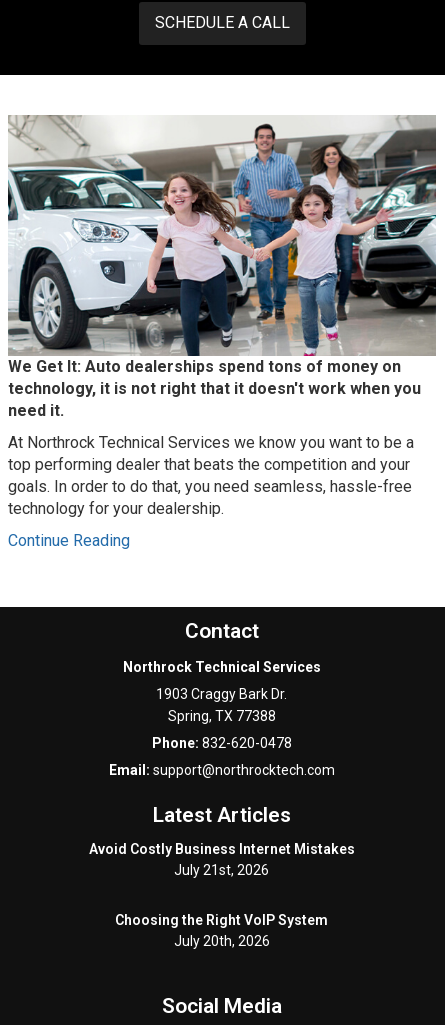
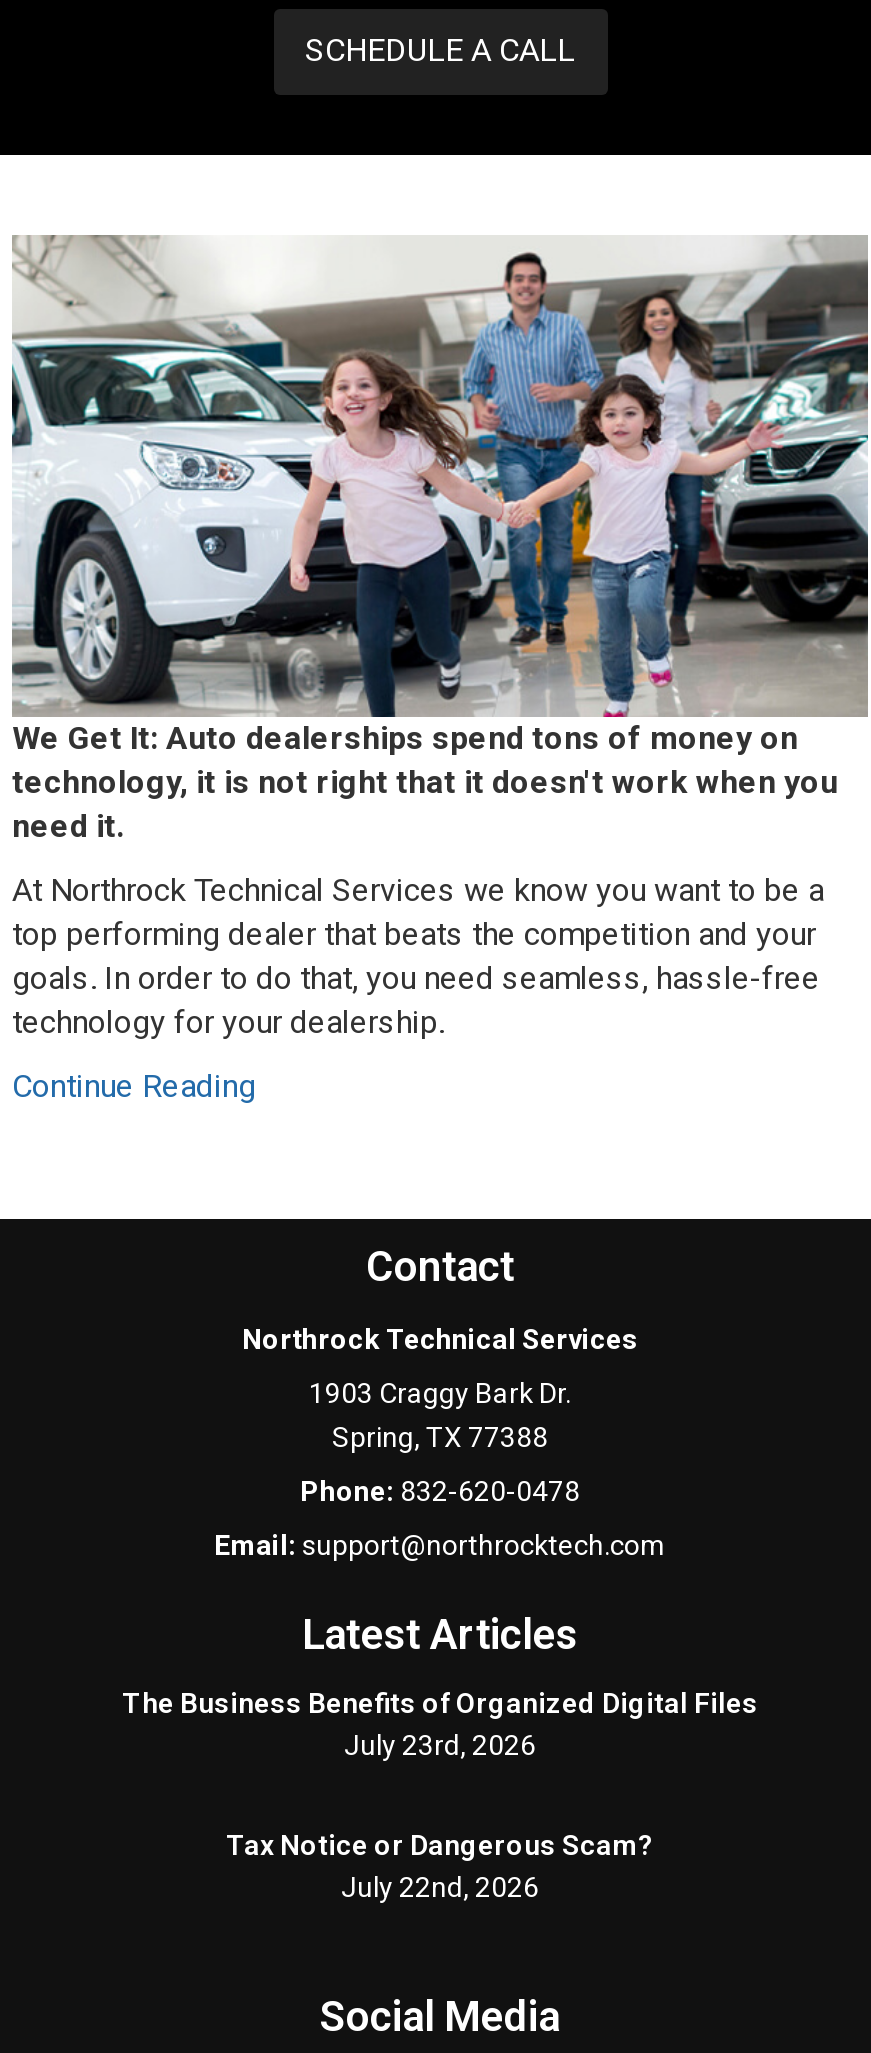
[89,841,355,878] Avoid Costly Business Internet Mistakes | July 21st, 2026 -> [122,1687,758,1761] The Business Benefits of Organized Digital Files | July 23rd, 2026
[115,912,328,949] Choosing the Right VoIP System | July 20th, 2026 -> [226,1829,654,1903] Tax Notice or Dangerous Scam? | July 22nd, 2026

